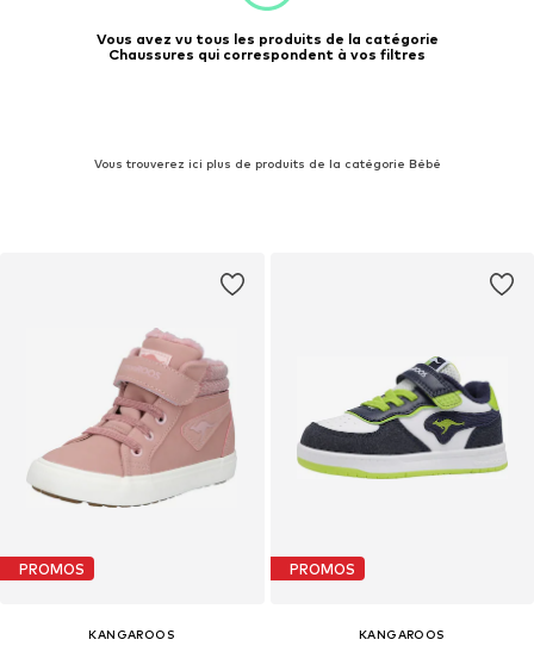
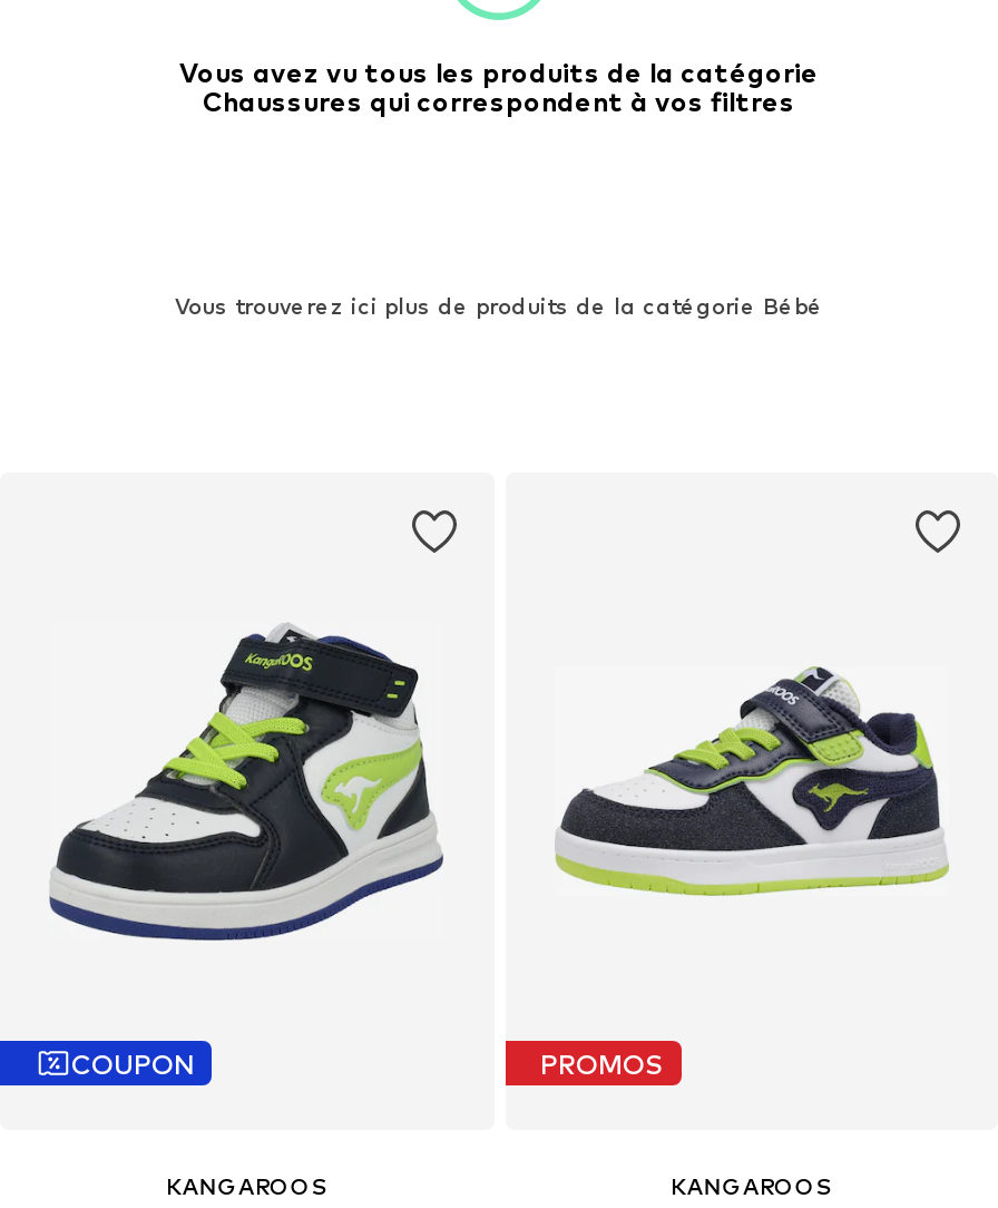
[27,328,236,509] [image] -> [49,615,443,949] [image]
[19,560,85,578] PROMOS -> [71,1047,194,1080] COUPON

